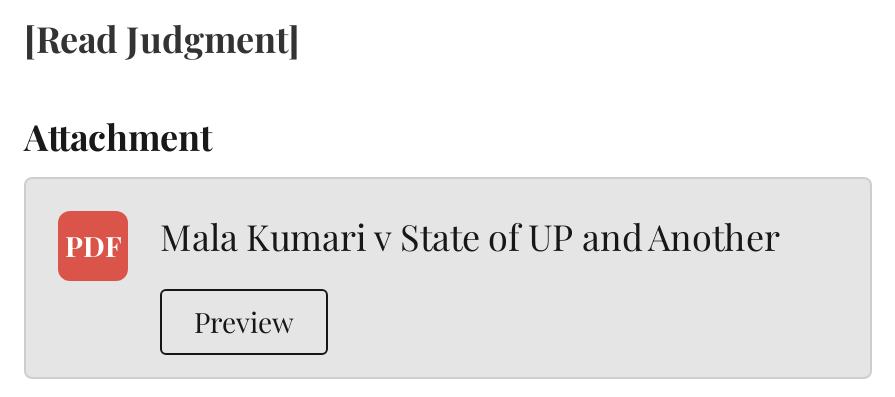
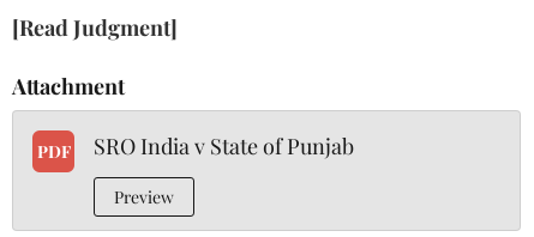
[160,212,780,260] Mala Kumari v State of UP and Another -> [94,132,354,160] SRO India v State of Punjab

